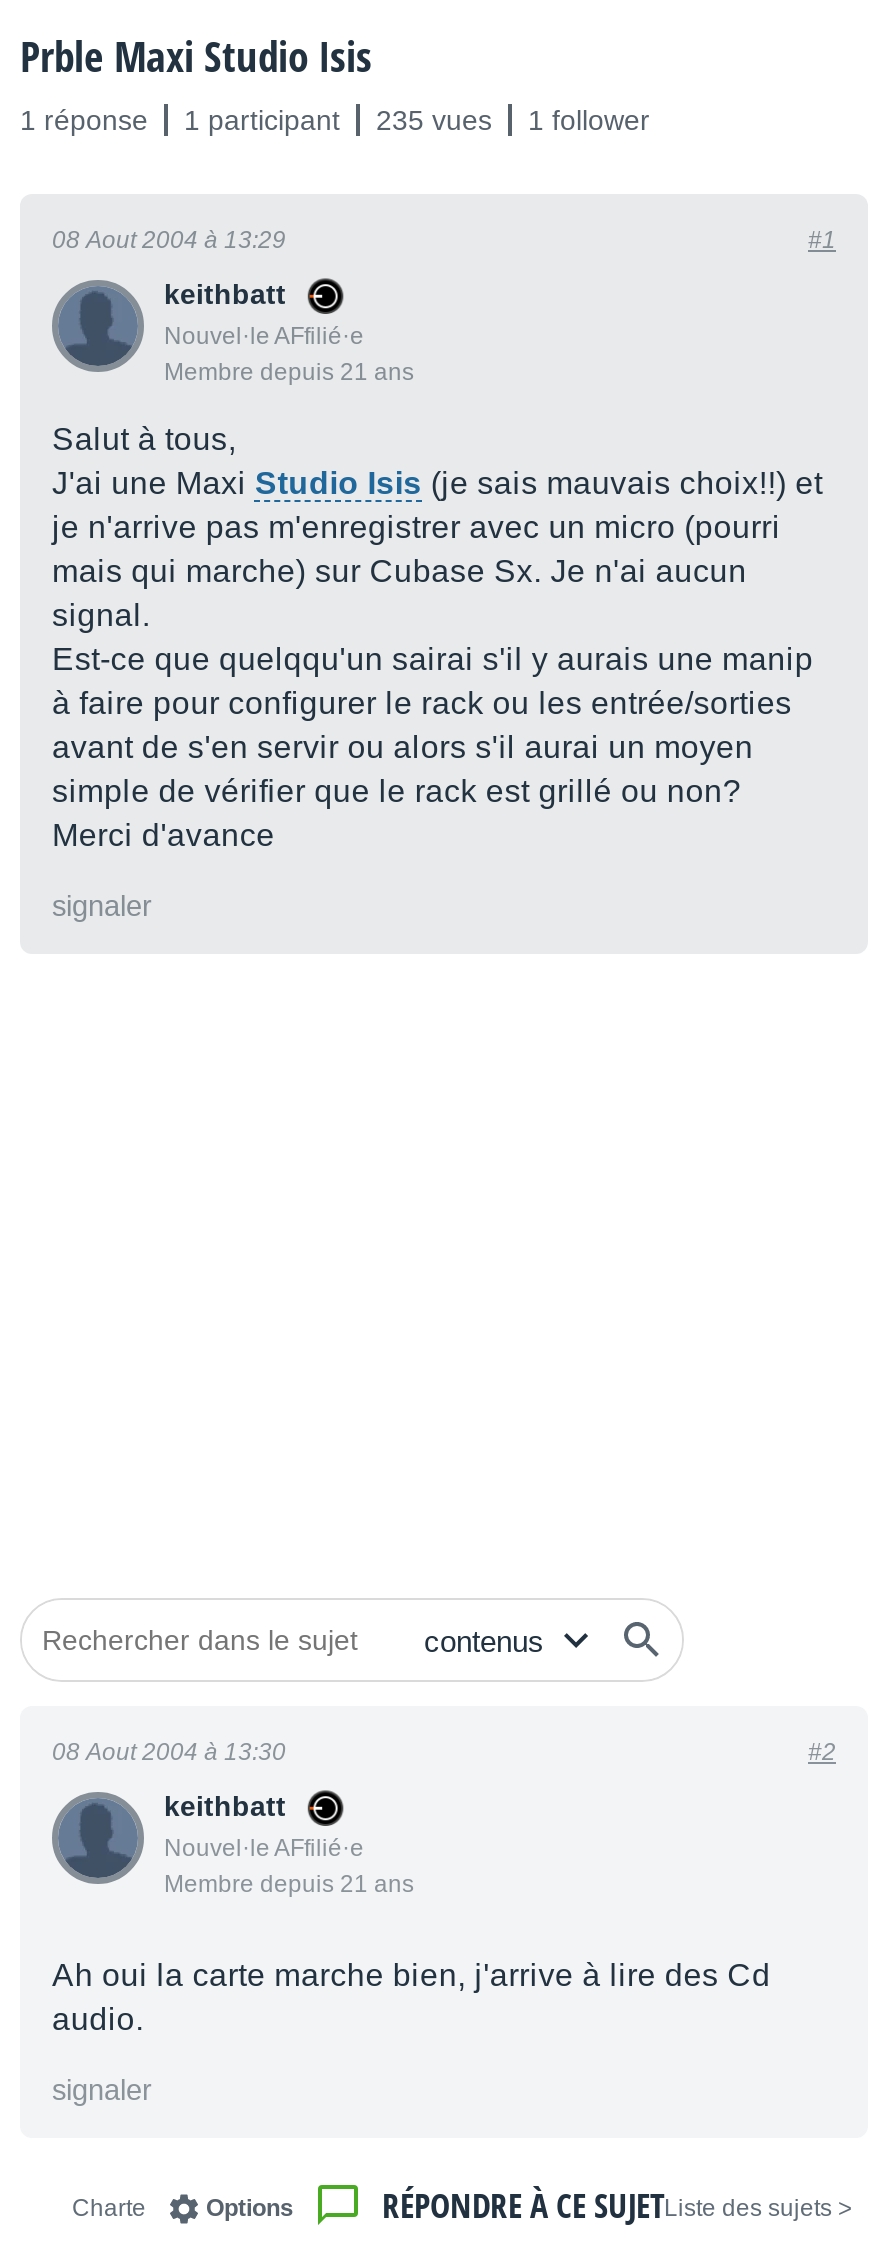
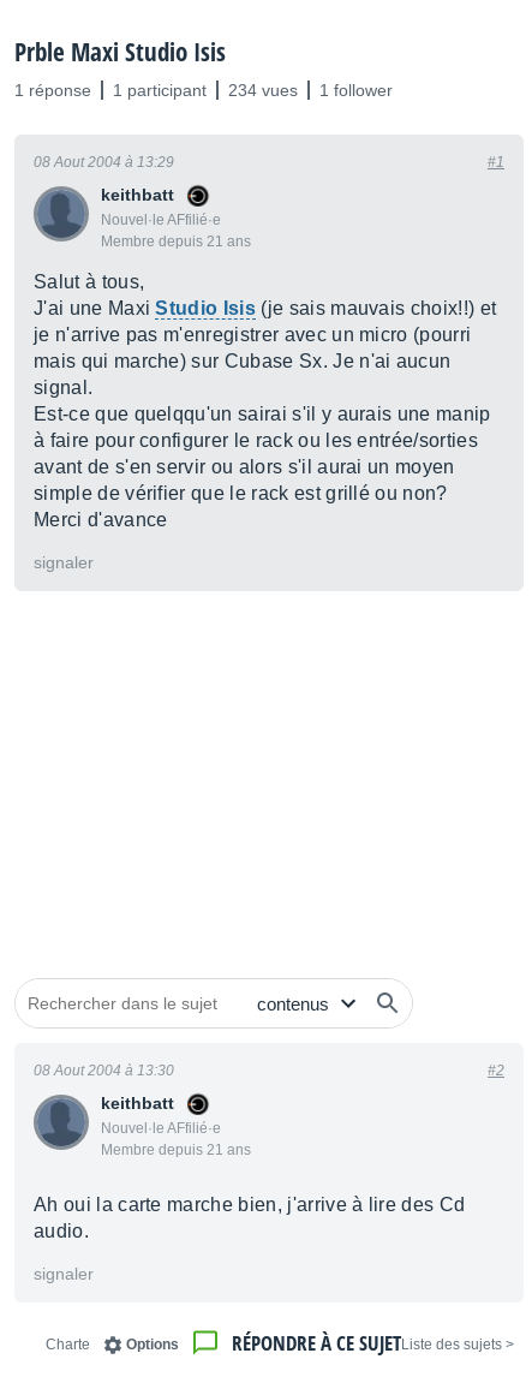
[20,104,650,136] 1 réponse 1 participant 235 vues 1 follower -> [14,81,393,100] 1 réponse 1 participant 234 vues 1 follower

